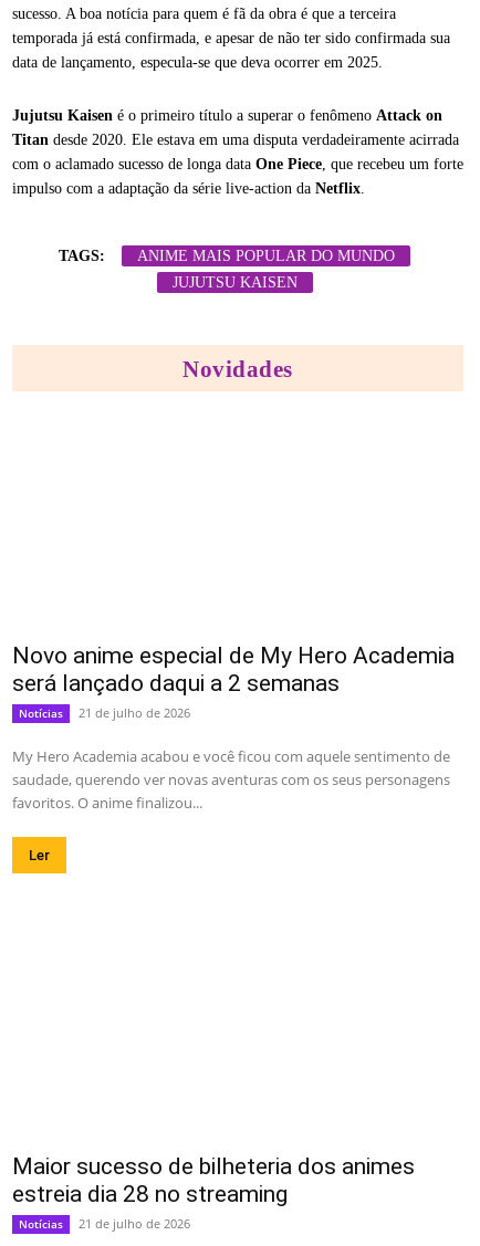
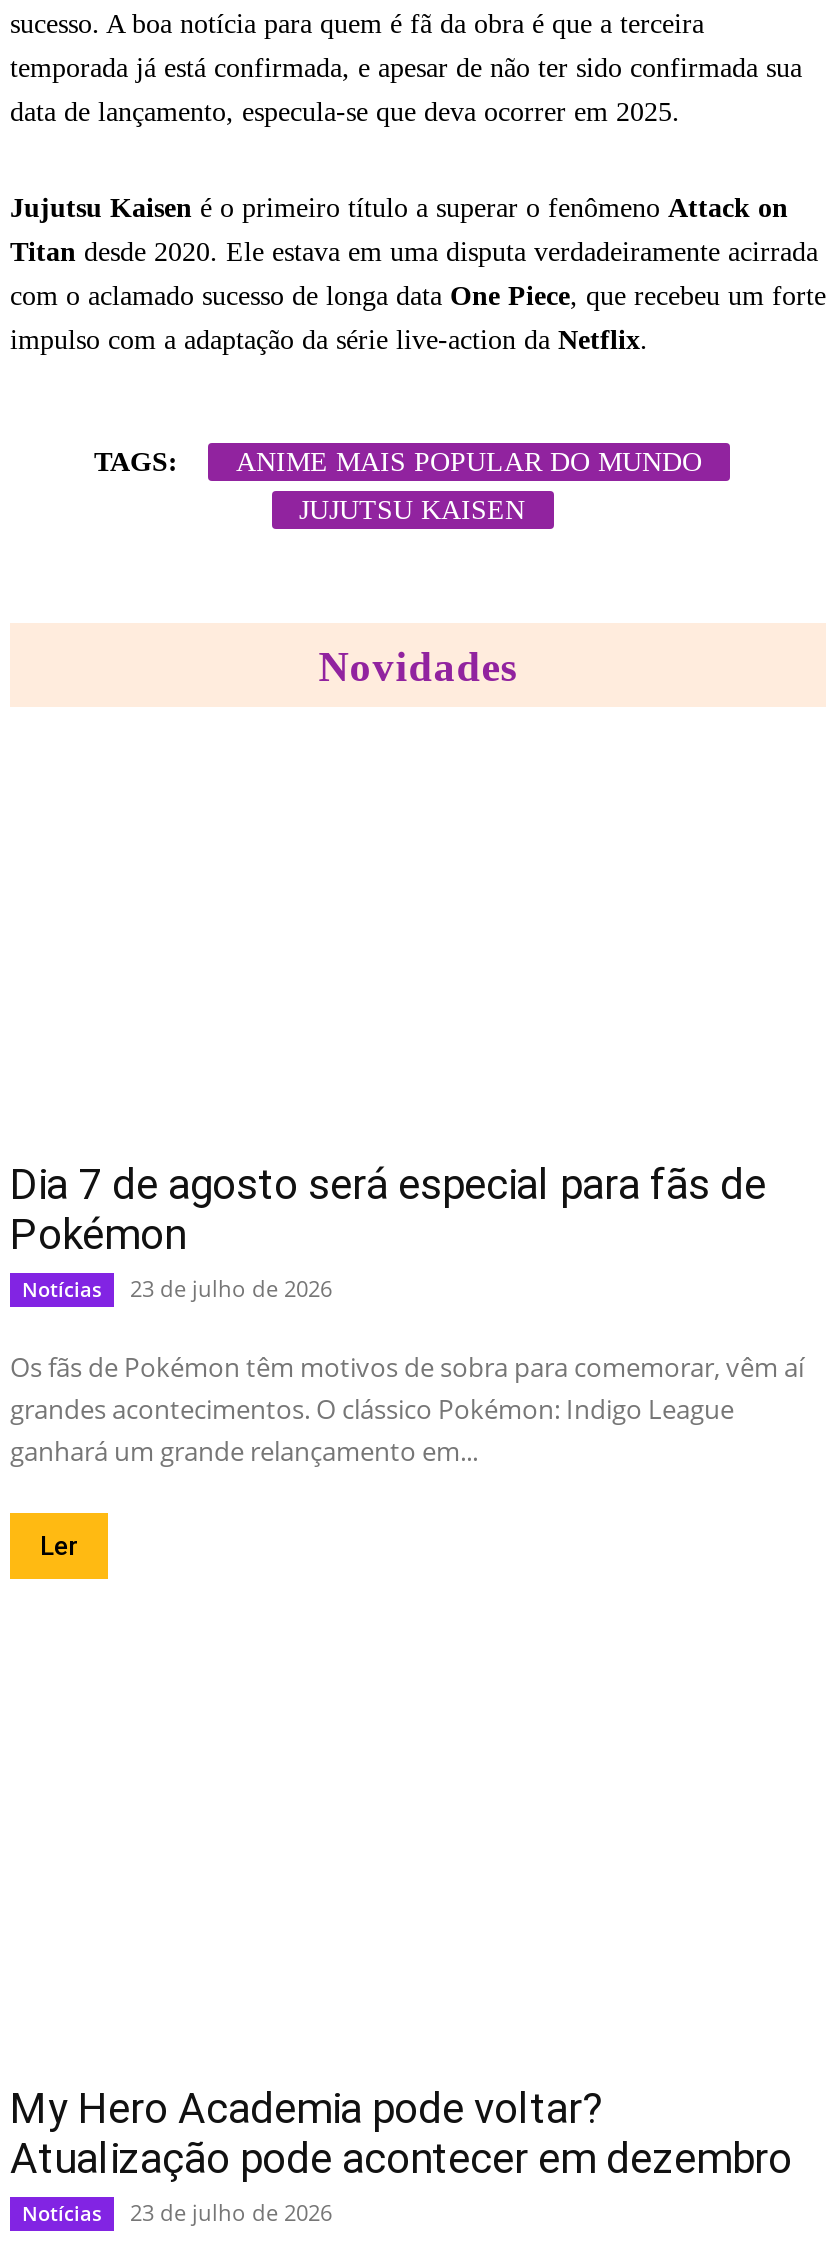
[12,643,455,697] Novo anime especial de My Hero Academia | será lançado daqui a 2 semanas -> [10,1161,766,1259] Dia 7 de agosto será especial para fãs de | Pokémon
[19,705,190,721] Notícias 21 de julho de 2026 -> [22,1273,332,1303] Notícias 23 de julho de 2026
[12,747,450,813] My Hero Academia acabou e você ficou com aquele sentimento de | saudade, querendo ver novas aventuras com os seus personagens | favoritos. O anime finalizou... -> [10,1349,804,1469] Os fãs de Pokémon têm motivos de sobra para comemorar, vêm aí | grandes acontecimentos. O clássico Pokémon: Indigo League | ganhará um grande relançamento em...
[12,1154,415,1208] Maior sucesso de bilheteria dos animes | estreia dia 28 no streaming -> [10,2085,792,2183] My Hero Academia pode voltar? | Atualização pode acontecer em dezembro
[19,1215,190,1232] Notícias 21 de julho de 2026 -> [22,2197,332,2227] Notícias 23 de julho de 2026

